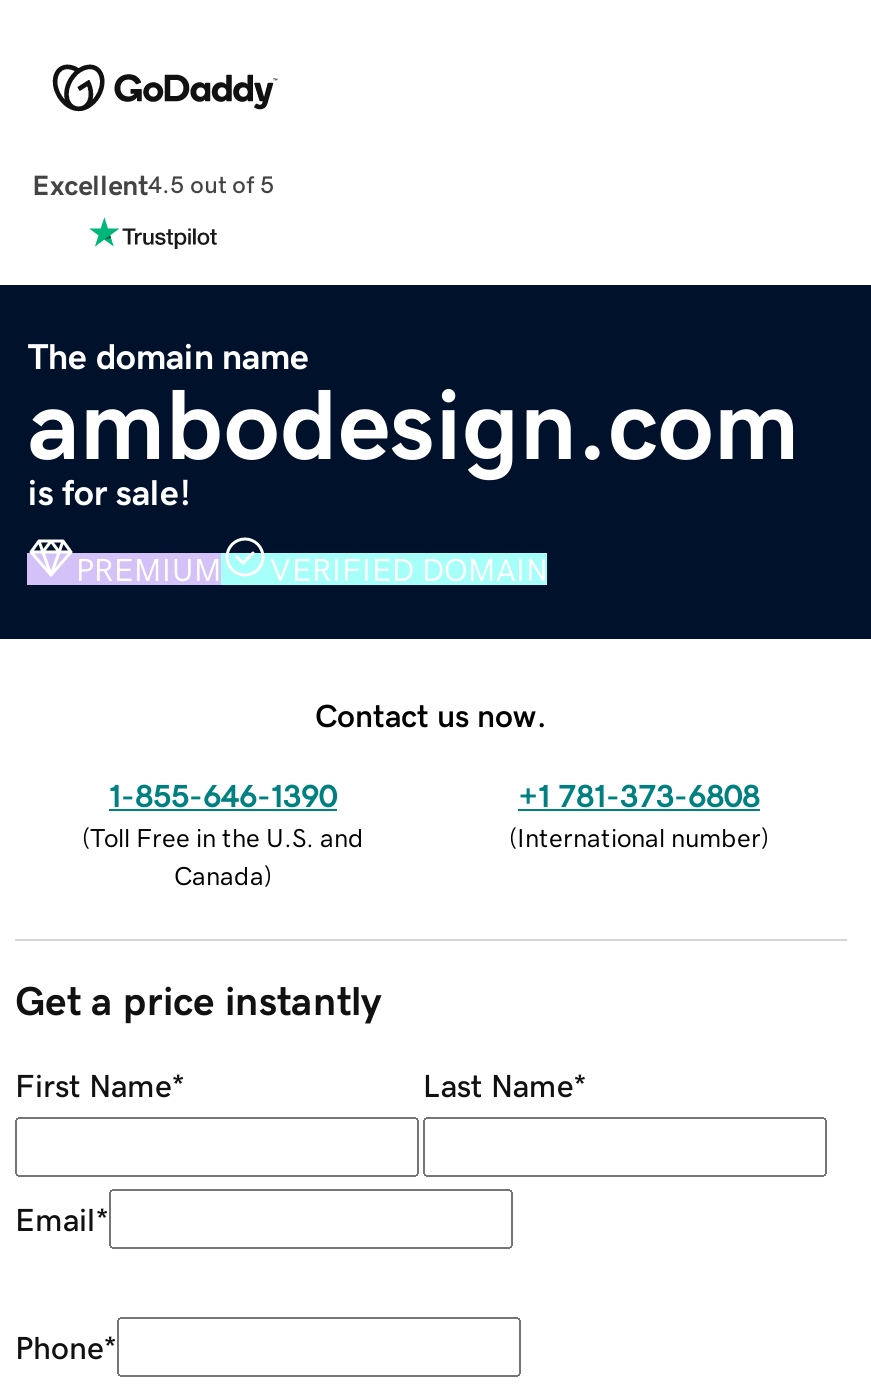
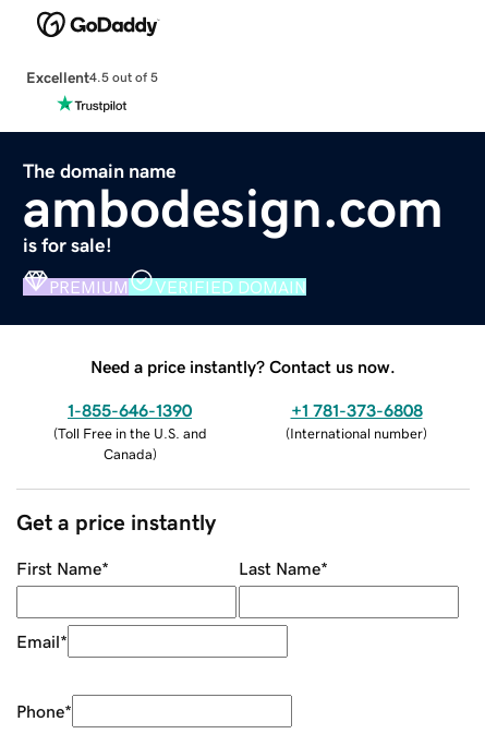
[315,698,547,730] Contact us now. -> [90,357,396,375] Need a price instantly? Contact us now.

